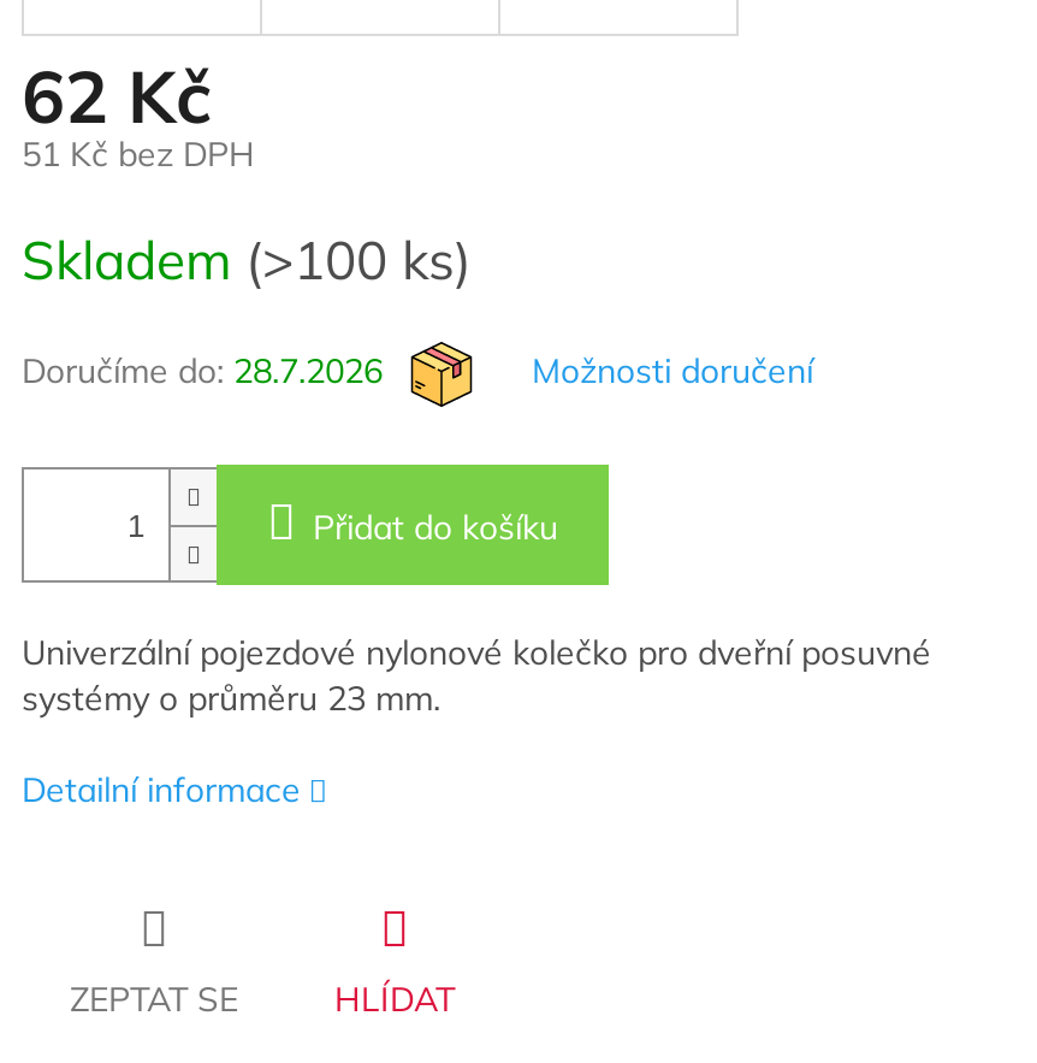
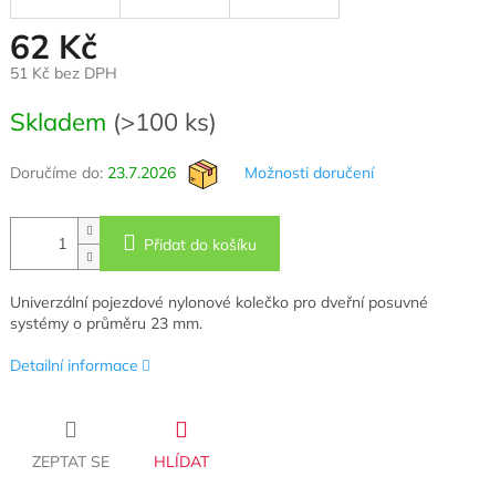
[22,350,392,393] Doručíme do: 28.7.2026 -> [10,163,180,183] Doručíme do: 23.7.2026

